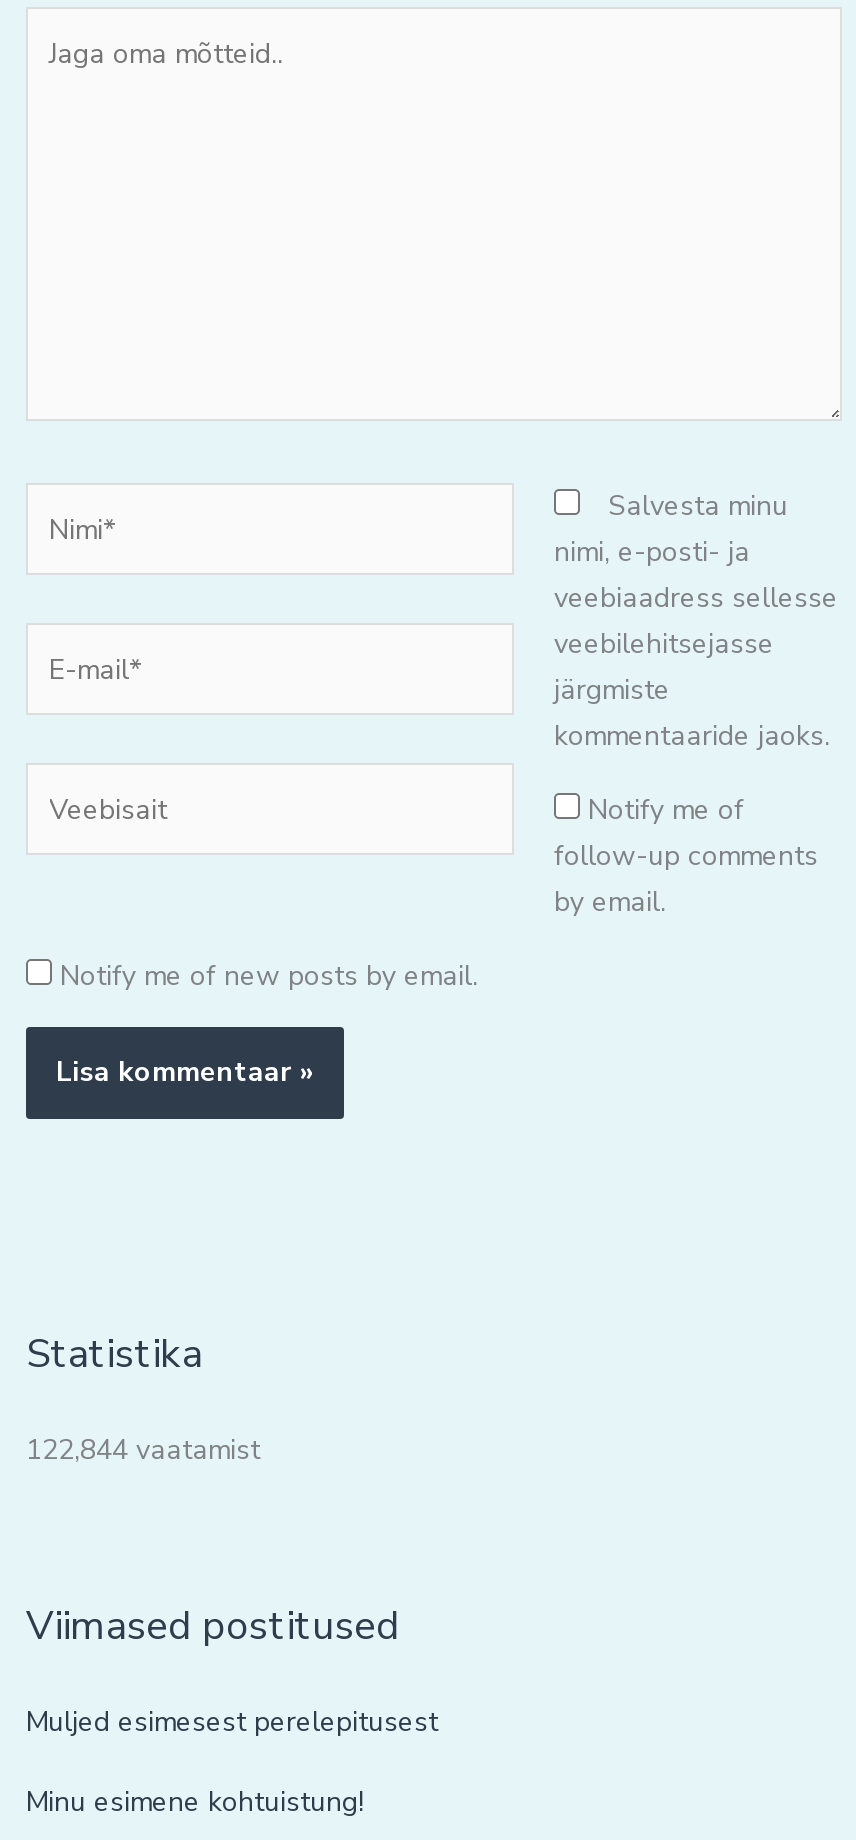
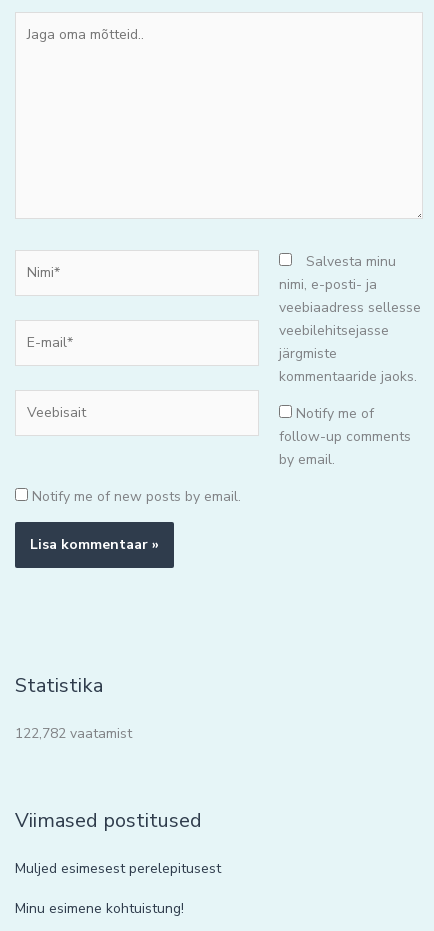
[26,1432,260,1470] 122,844 vaatamist -> [15,723,132,742] 122,782 vaatamist

